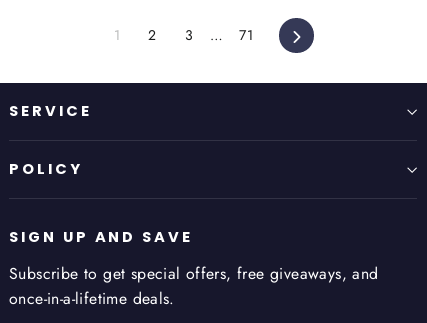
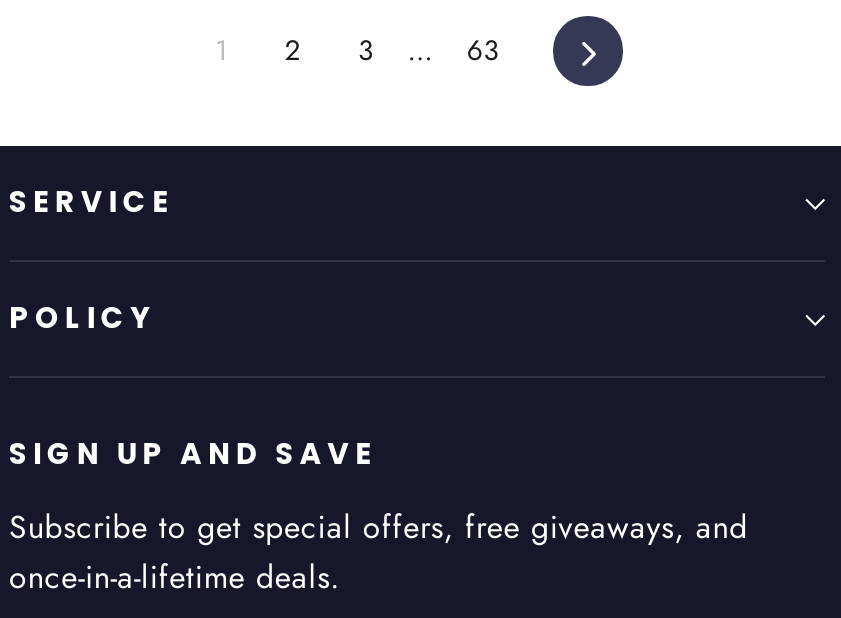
[239,25,253,45] 71 -> [467,30,500,70] 63

